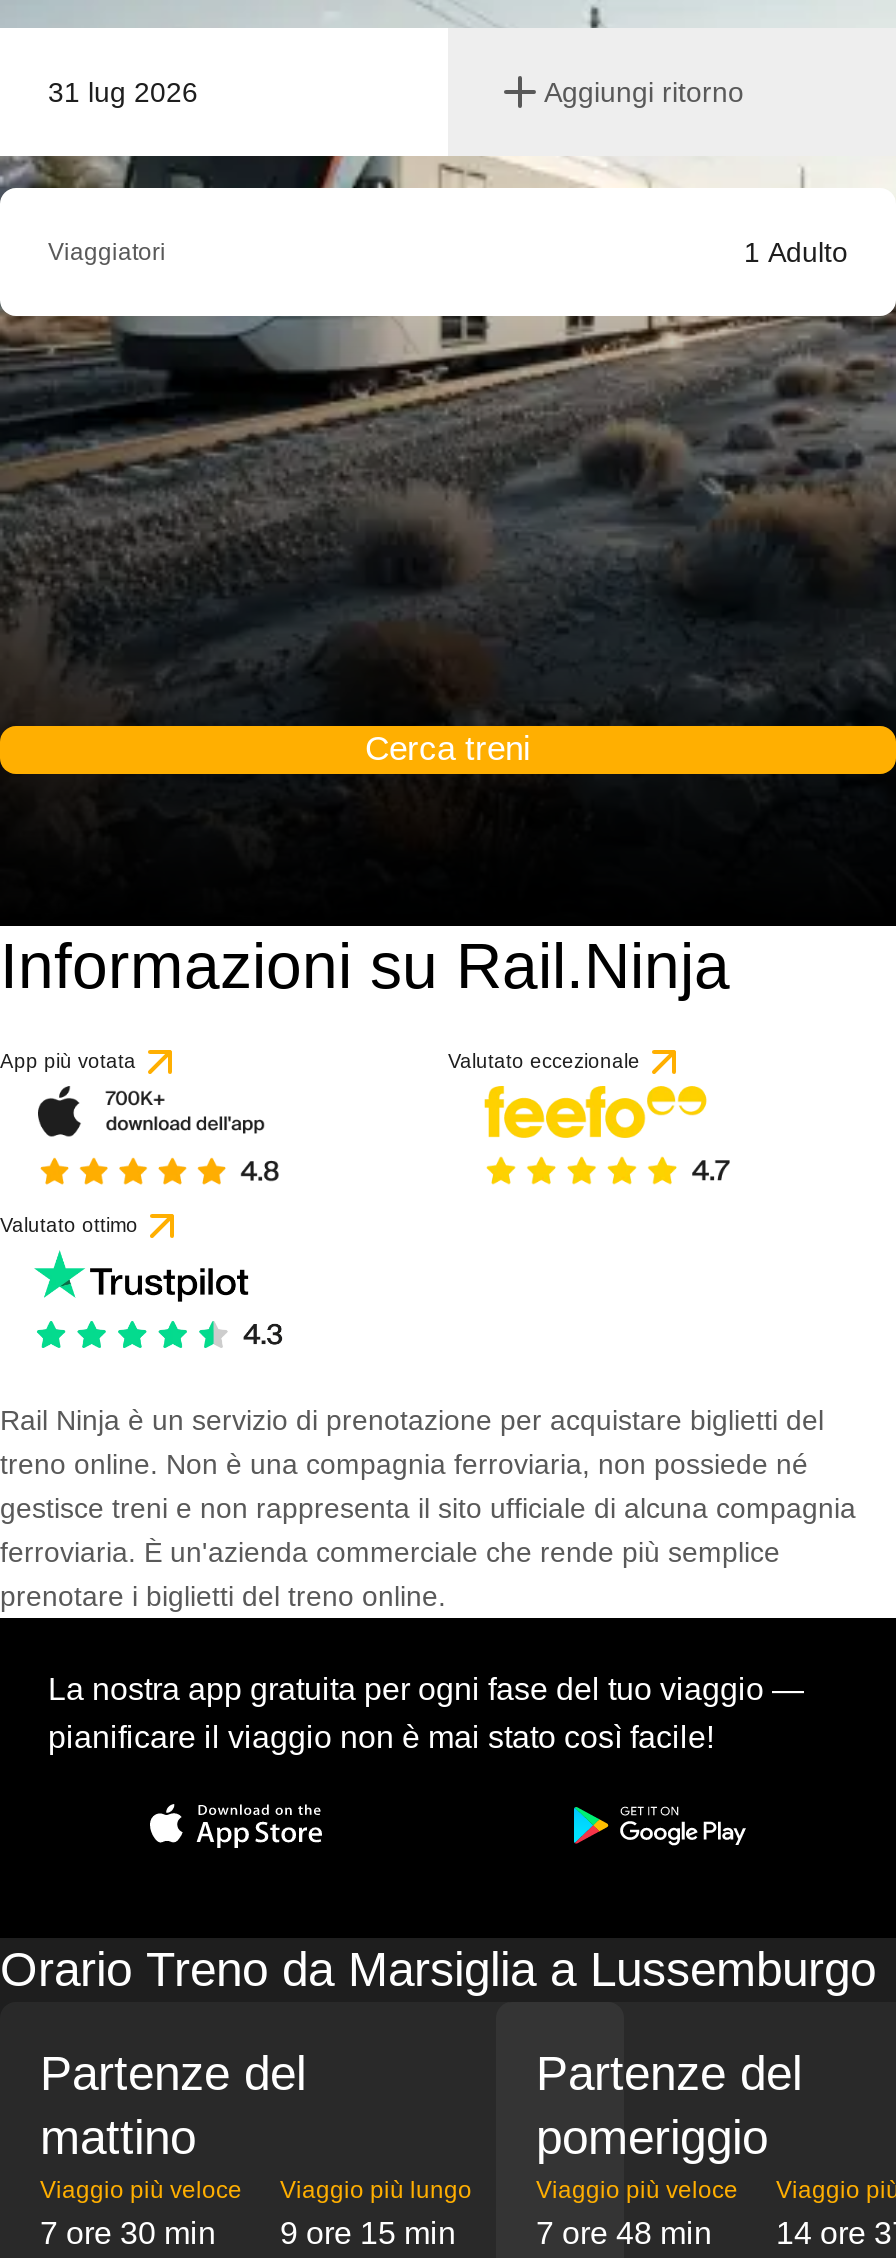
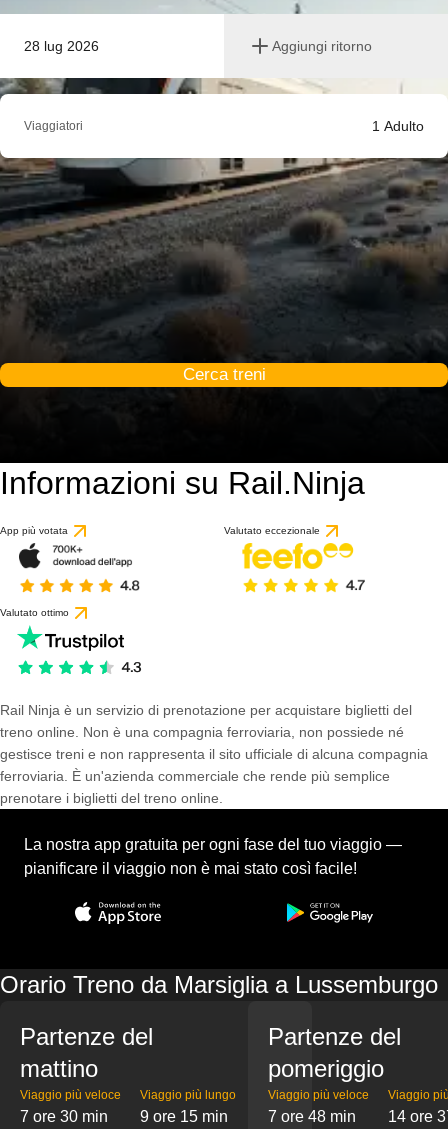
[48,76,198,108] 31 lug 2026 -> [24,38,99,54] 28 lug 2026

